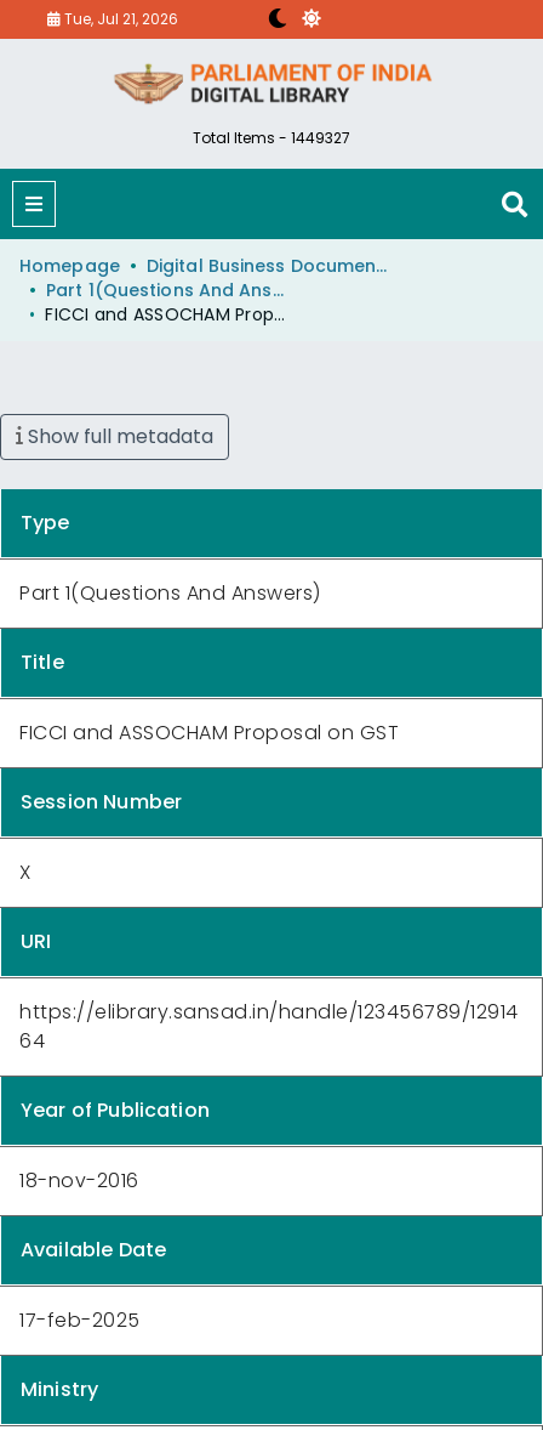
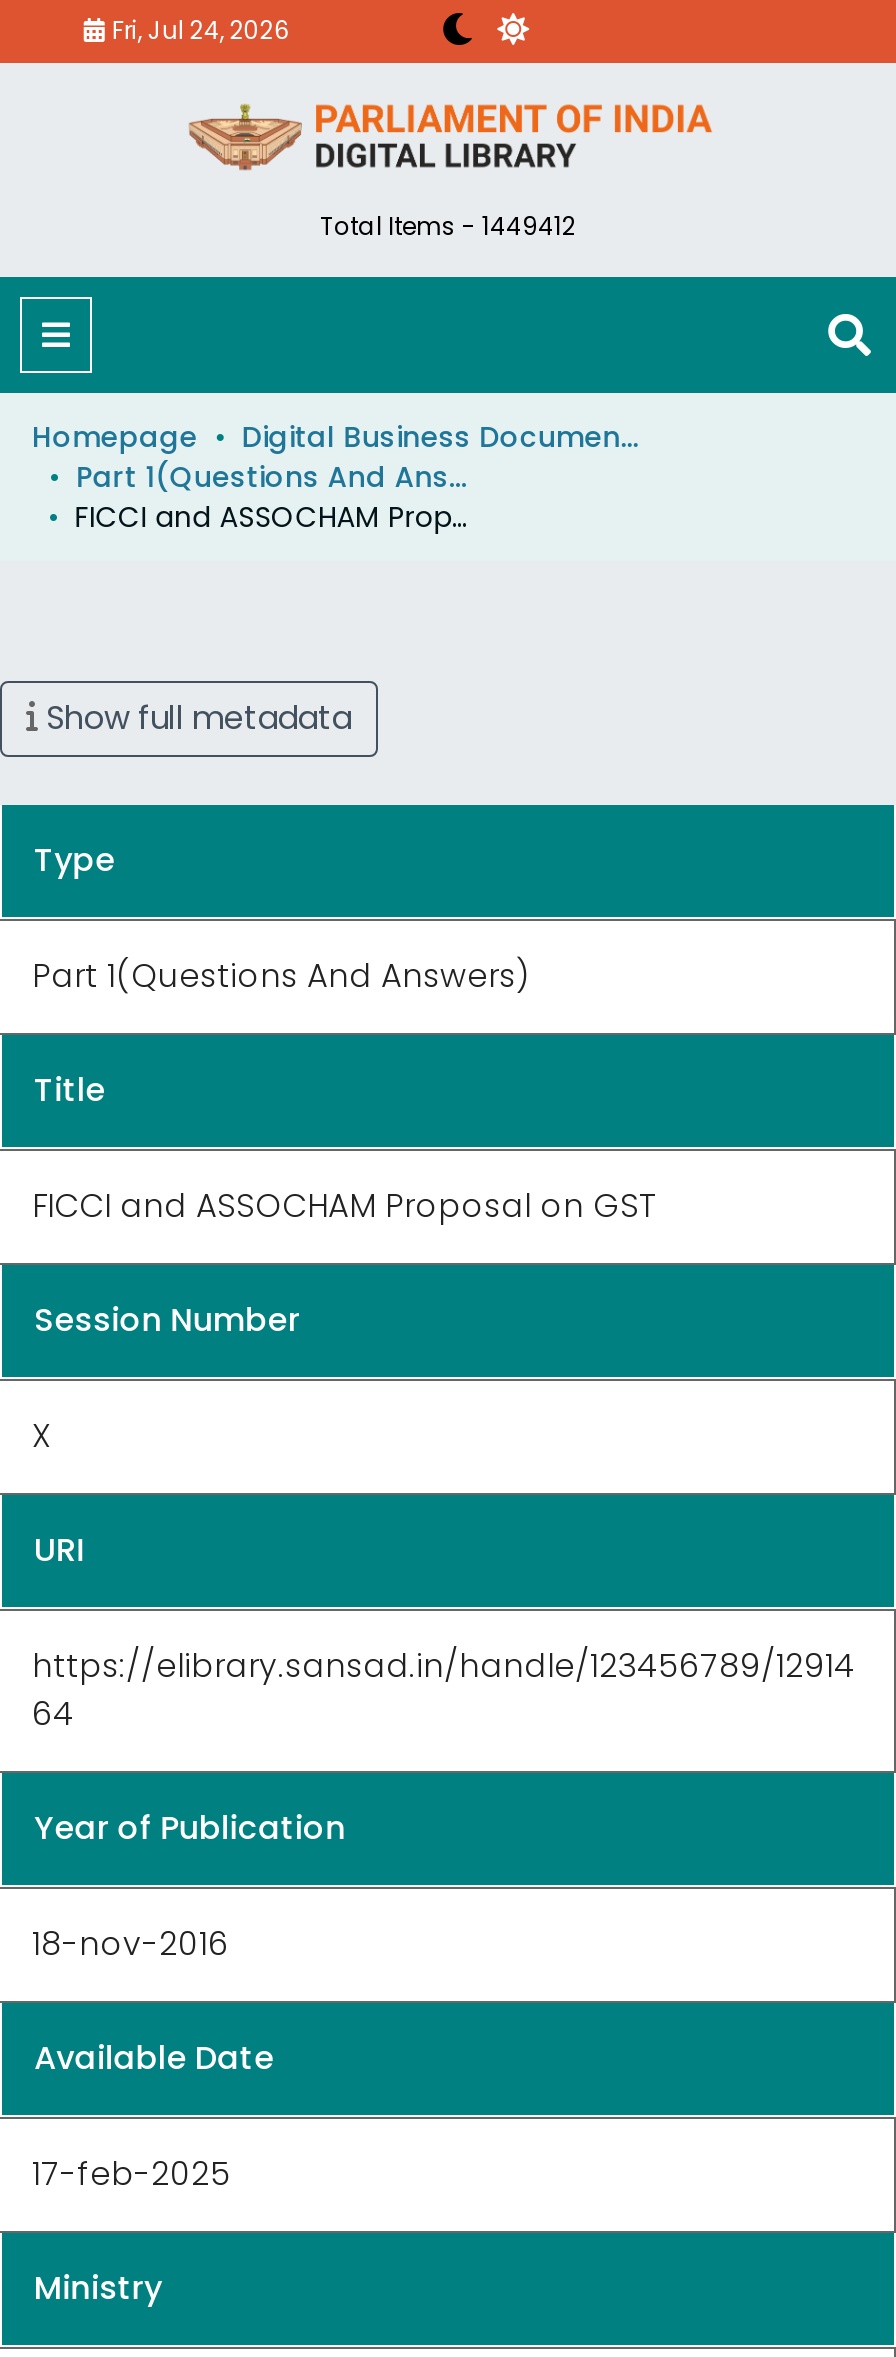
[61,8,179,29] Tue, Jul 21, 2026 -> [106,13,290,47] Fri, Jul 24, 2026
[193,127,350,148] Total Items - 1449327 -> [320,209,576,243] Total Items - 1449412

